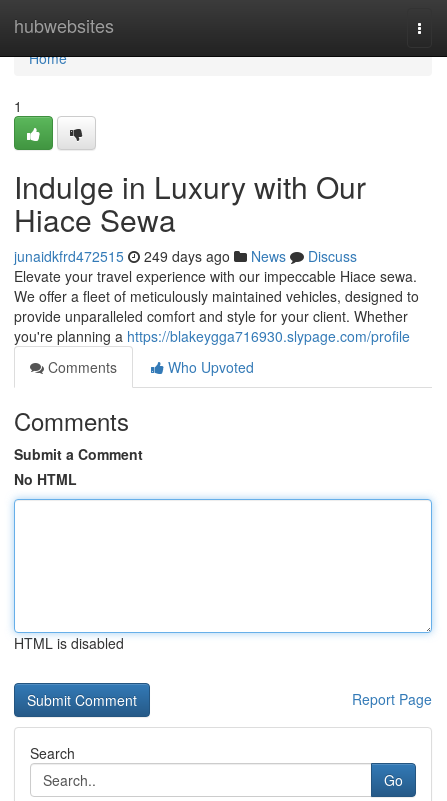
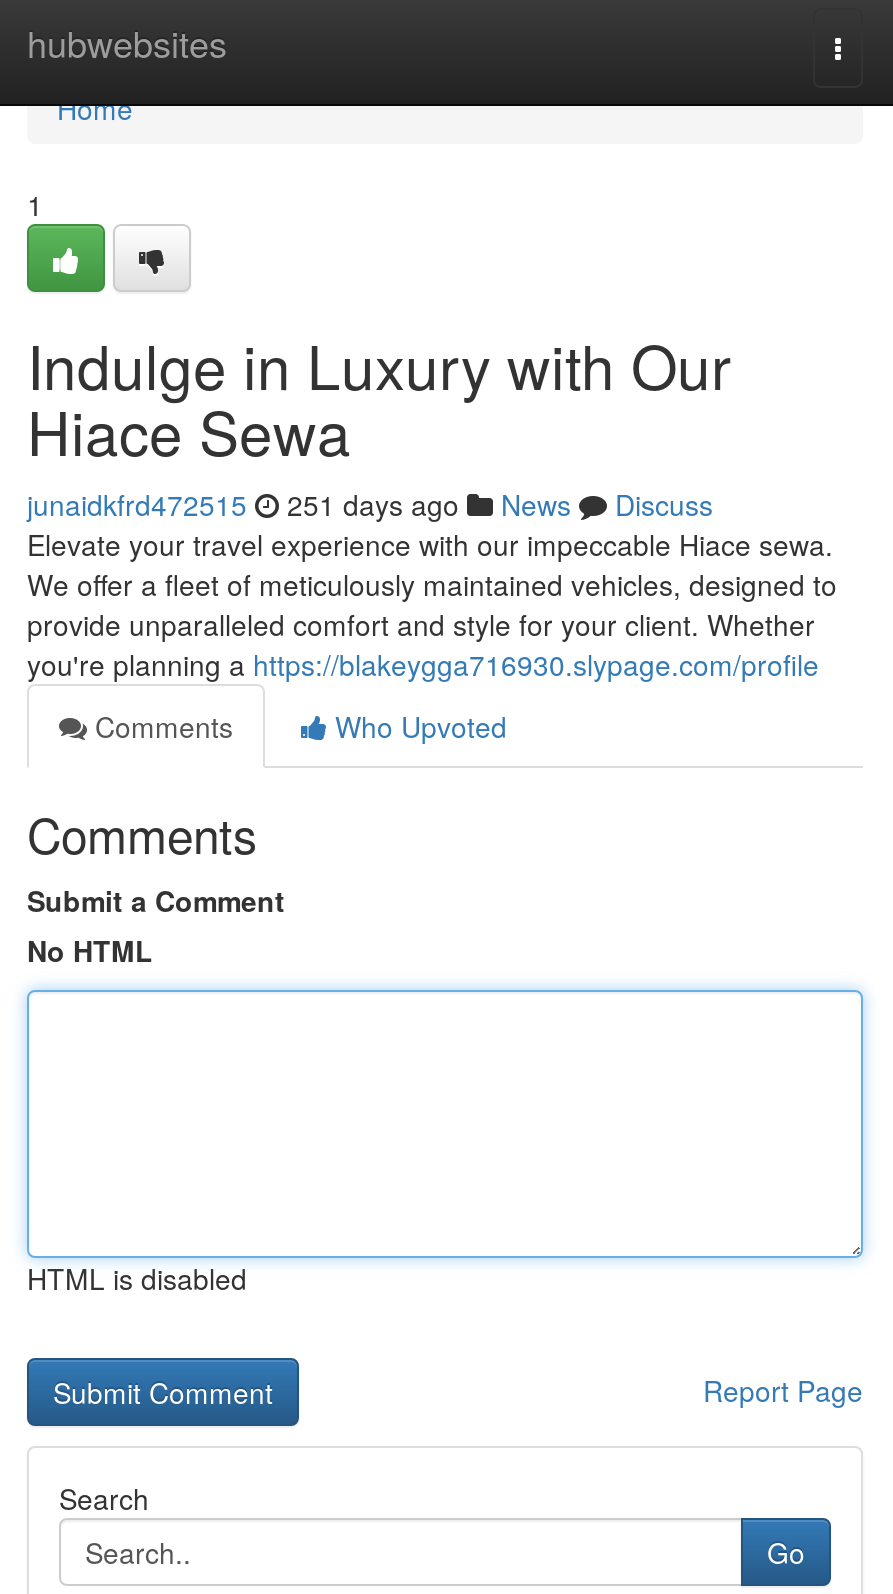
[14,246,357,266] junaidkfrd472515 249 days ago News Discuss -> [27,484,713,524] junaidkfrd472515 251 days ago News Discuss

